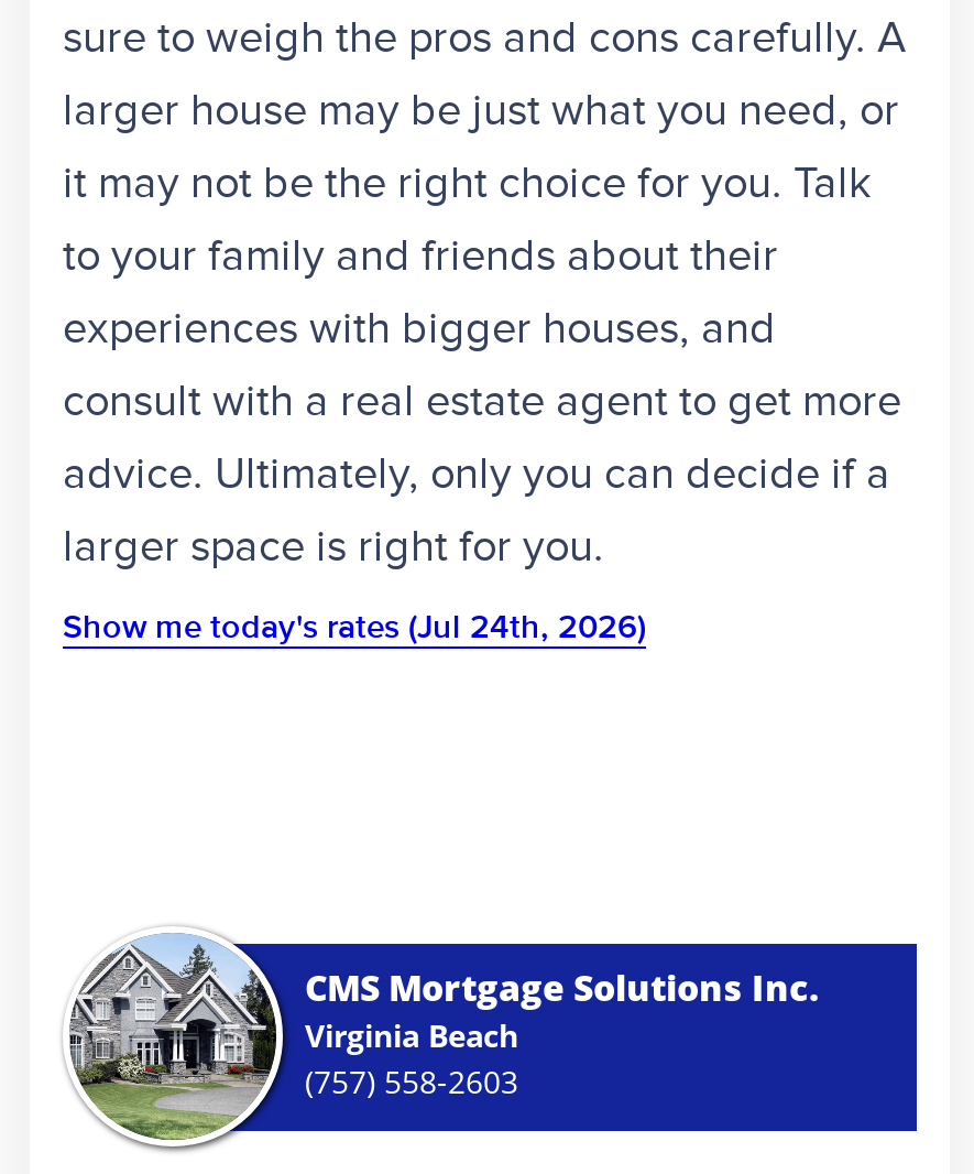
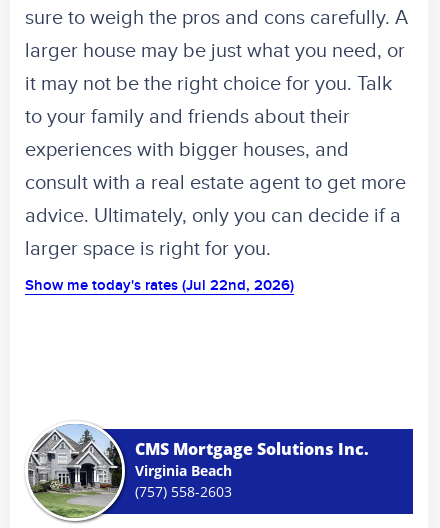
[63,608,646,648] Show me today's rates (Jul 24th, 2026) -> [25,277,294,295] Show me today's rates (Jul 22nd, 2026)

